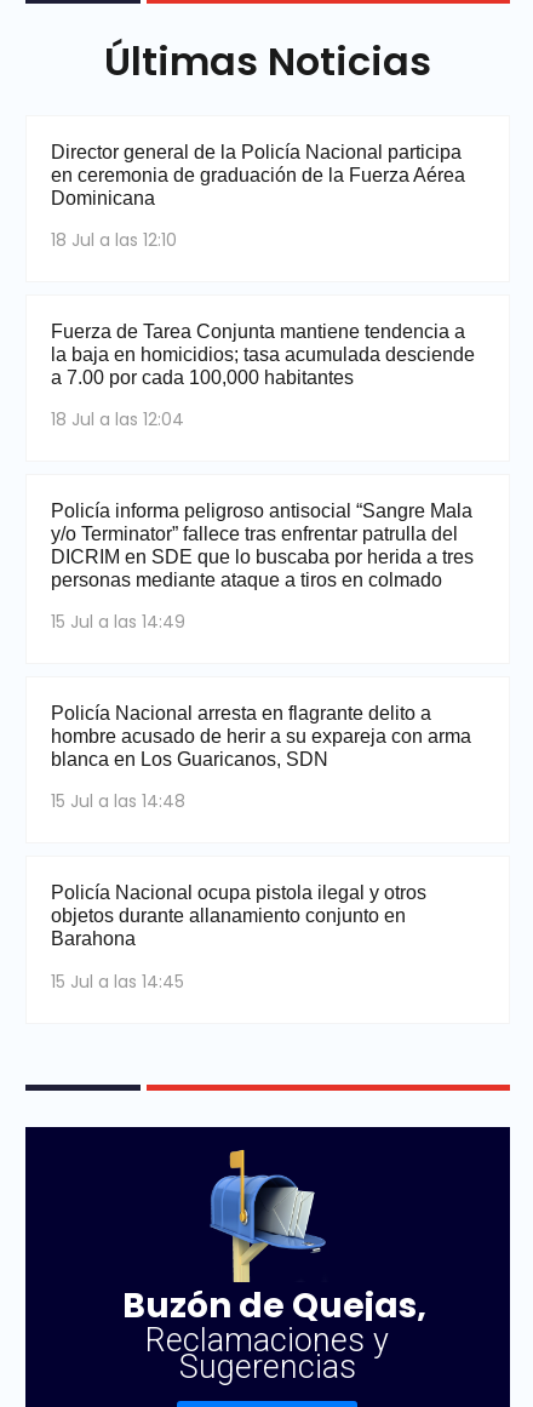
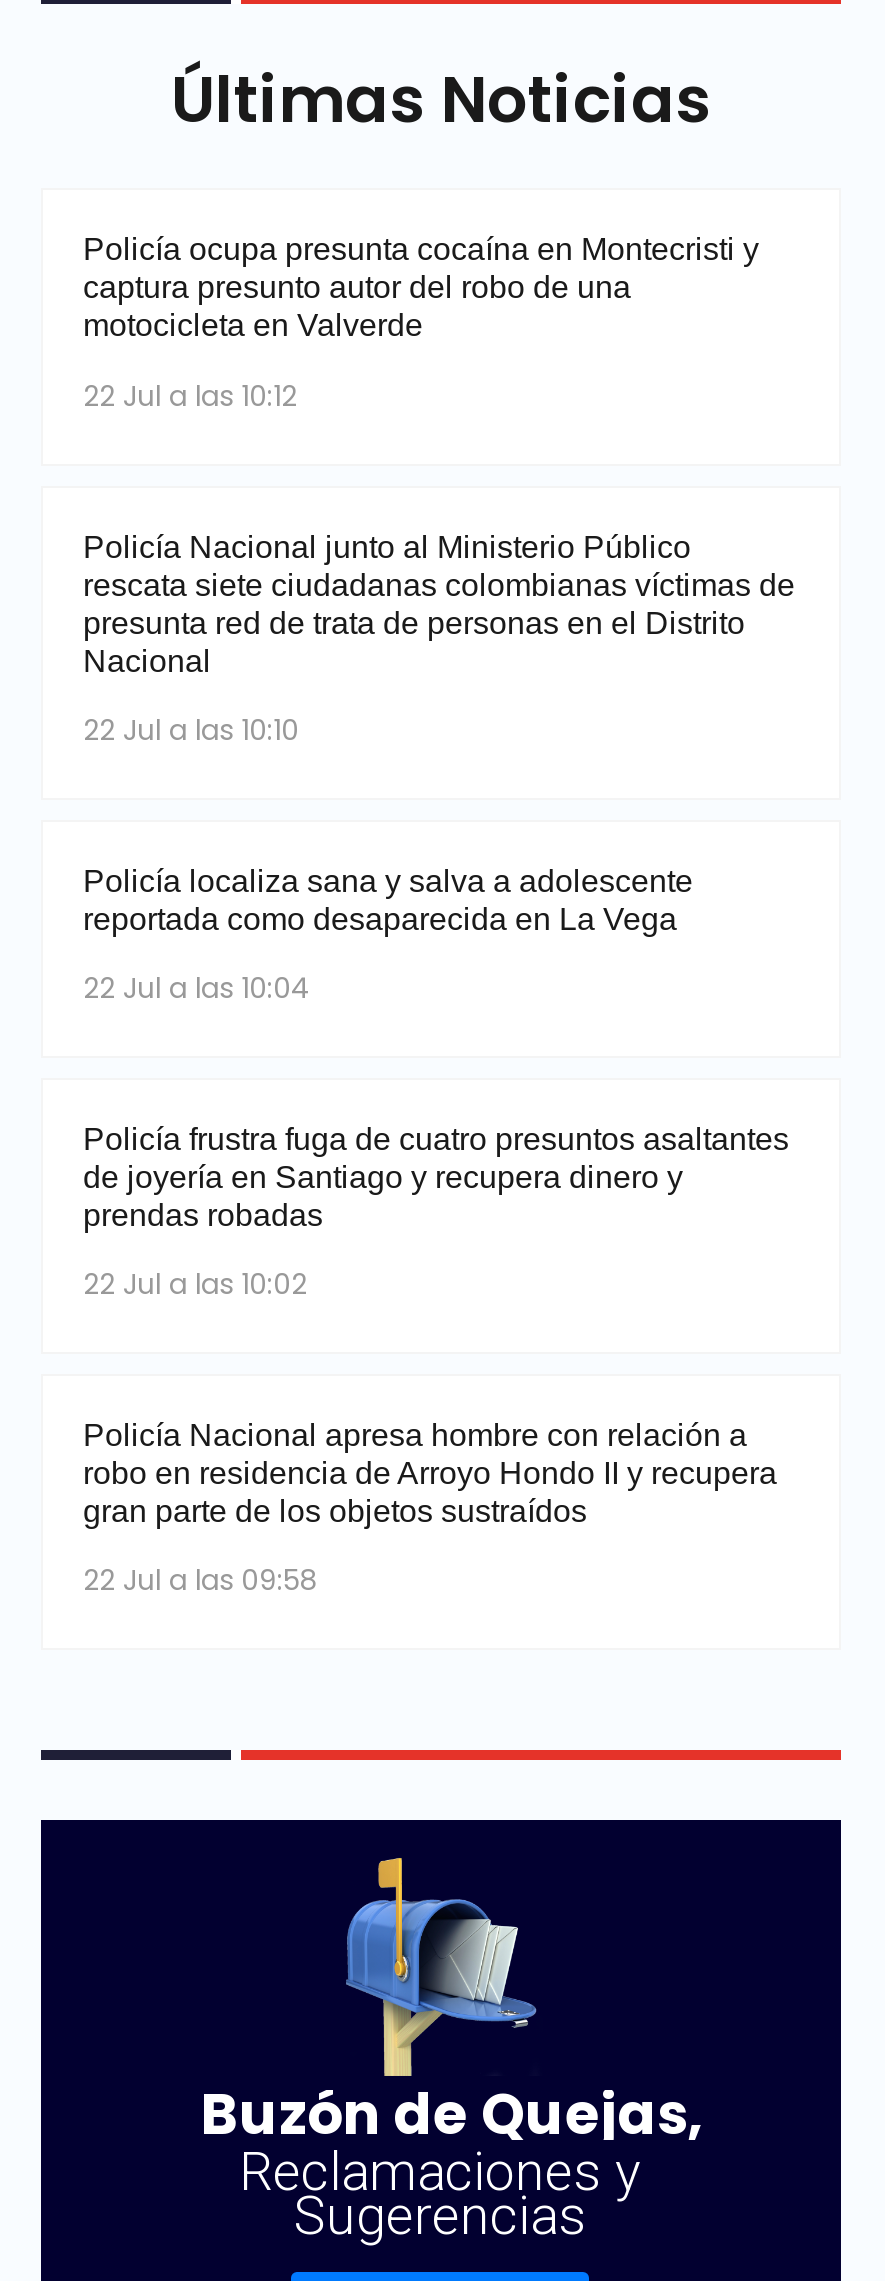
[51,141,465,208] Director general de la Policía Nacional participa | en ceremonia de graduación de la Fuerza Aérea | Dominicana -> [83,233,759,343] Policía ocupa presunta cocaína en Montecristi y | captura presunto autor del robo de una | motocicleta en Valverde
[51,228,177,252] 18 Jul a las 12:10 -> [83,376,297,416] 22 Jul a las 10:12
[51,321,475,388] Fuerza de Tarea Conjunta mantiene tendencia a | la baja en homicidios; tasa acumulada desciende | a 7.00 por cada 100,000 habitantes -> [83,530,795,678] Policía Nacional junto al Ministerio Público | rescata siete ciudadanas colombianas víctimas de | presunta red de trata de personas en el Distrito | Nacional
[51,407,184,431] 18 Jul a las 12:04 -> [83,710,299,750] 22 Jul a las 10:10
[51,500,474,590] Policía informa peligroso antisocial “Sangre Mala | y/o Terminator” fallece tras enfrentar patrulla del | DICRIM en SDE que lo buscaba por herida a tres | personas mediante ataque a tiros en colmado -> [83,864,693,936] Policía localiza sana y salva a adolescente | reportada como desaparecida en La Vega
[51,610,185,634] 15 Jul a las 14:49 -> [83,968,311,1008] 22 Jul a las 10:04
[51,703,471,770] Policía Nacional arresta en flagrante delito a | hombre acusado de herir a su expareja con arma | blanca en Los Guaricanos, SDN -> [83,1122,789,1232] Policía frustra fuga de cuatro presuntos asaltantes | de joyería en Santiago y recupera dinero y | prendas robadas
[51,789,185,814] 15 Jul a las 14:48 -> [83,1265,307,1305] 22 Jul a las 10:02
[51,883,426,949] Policía Nacional ocupa pistola ilegal y otros | objetos durante allanamiento conjunto en | Barahona -> [83,1419,777,1529] Policía Nacional apresa hombre con relación a | robo en residencia de Arroyo Hondo II y recupera | gran parte de los objetos sustraídos
[51,969,184,993] 15 Jul a las 14:45 -> [83,1561,317,1601] 22 Jul a las 09:58

